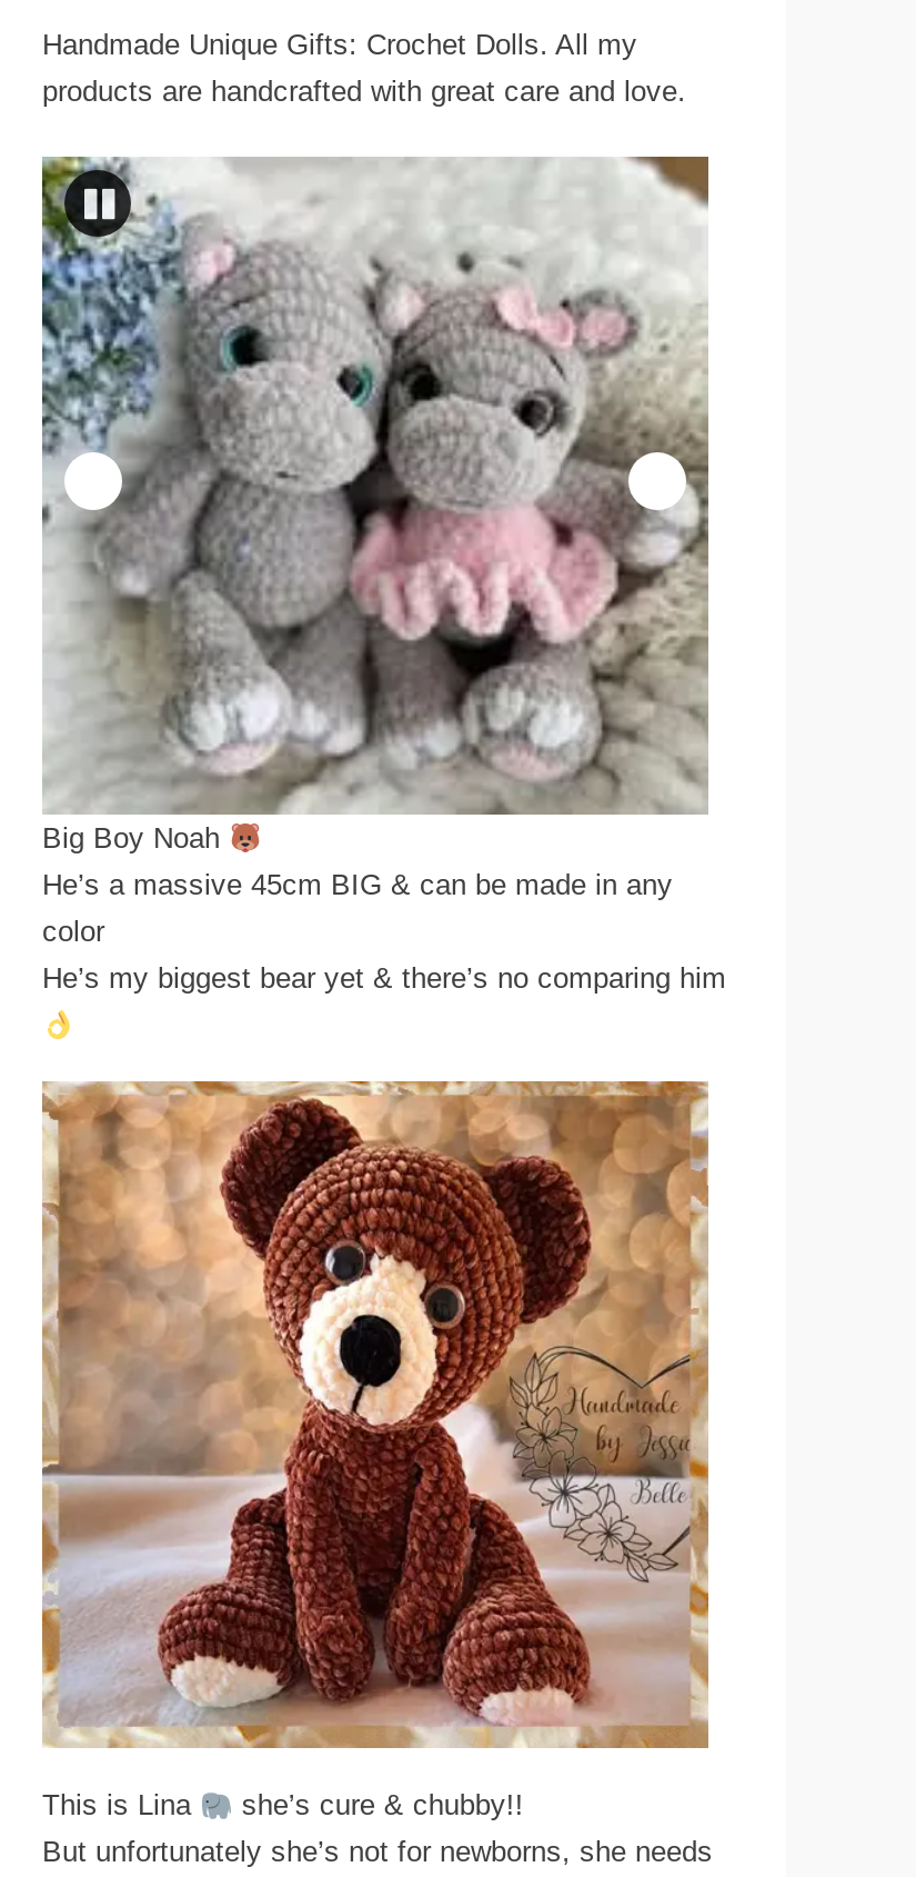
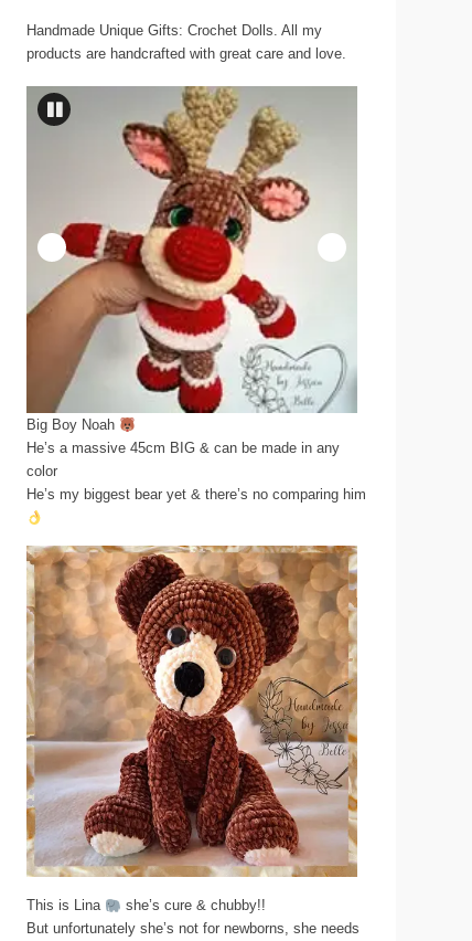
[42,157,708,817] [image] -> [25,86,357,414] [image]

